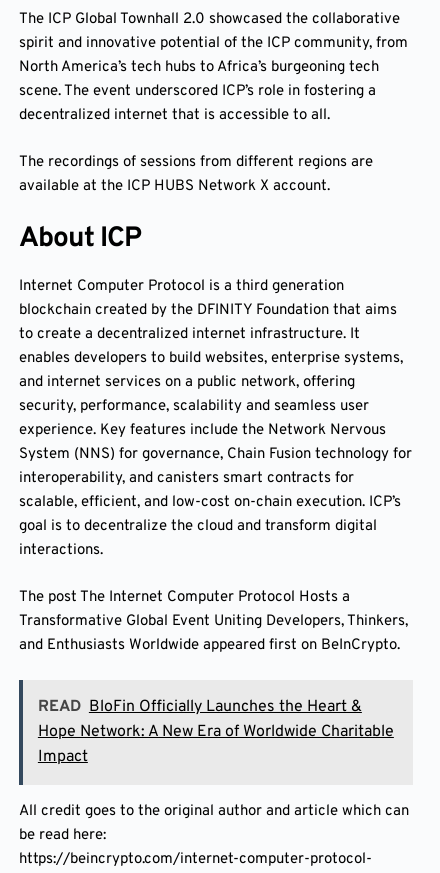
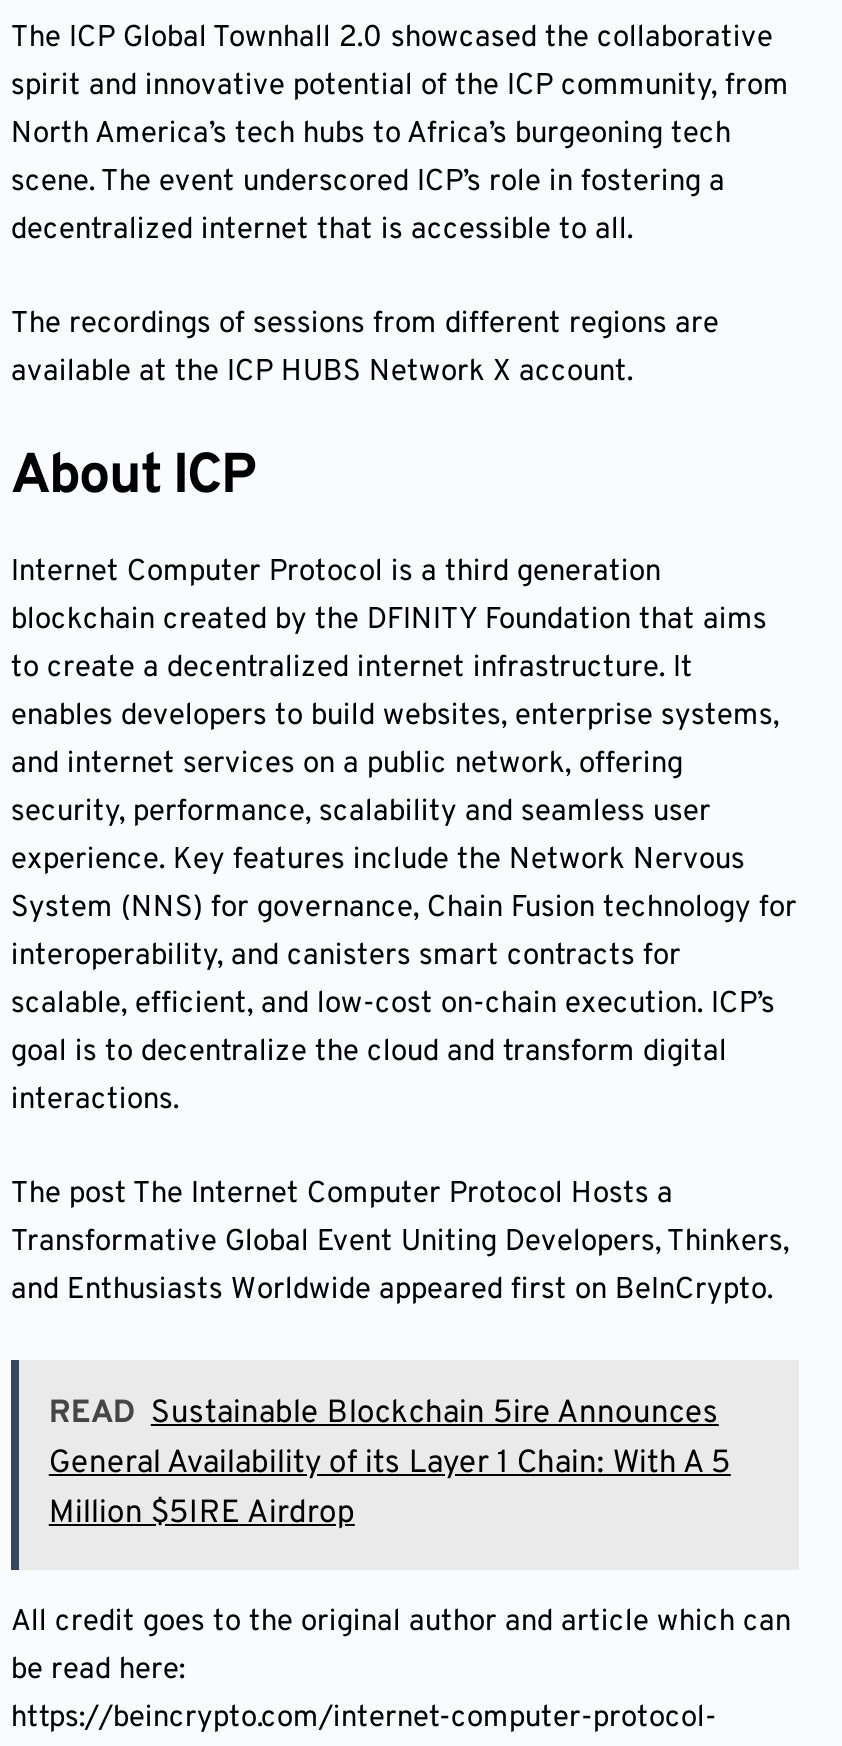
[38,697,394,767] READ BloFin Officially Launches the Heart & | Hope Network: A New Era of Worldwide Charitable | Impact -> [49,1395,731,1535] READ Sustainable Blockchain 5ire Announces | General Availability of its Layer 1 Chain: With A 5 | Million $5IRE Airdrop

